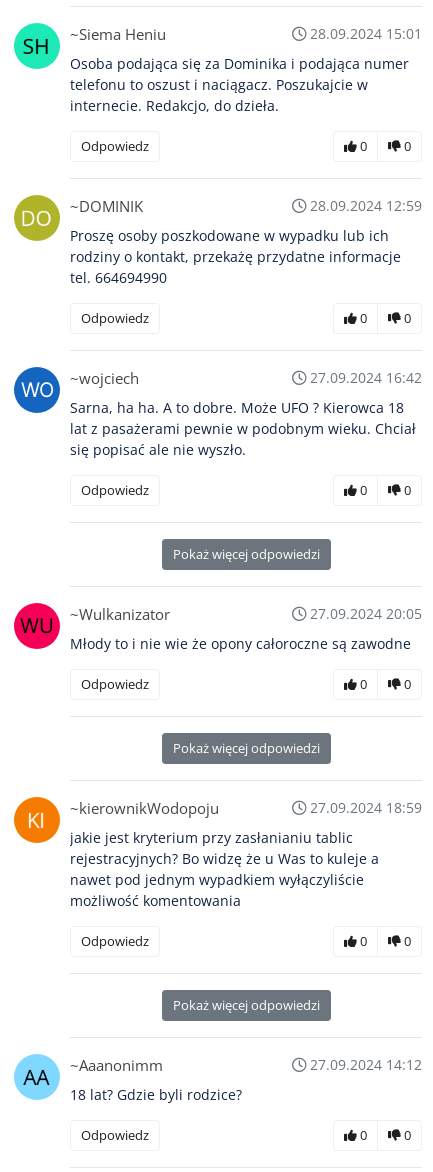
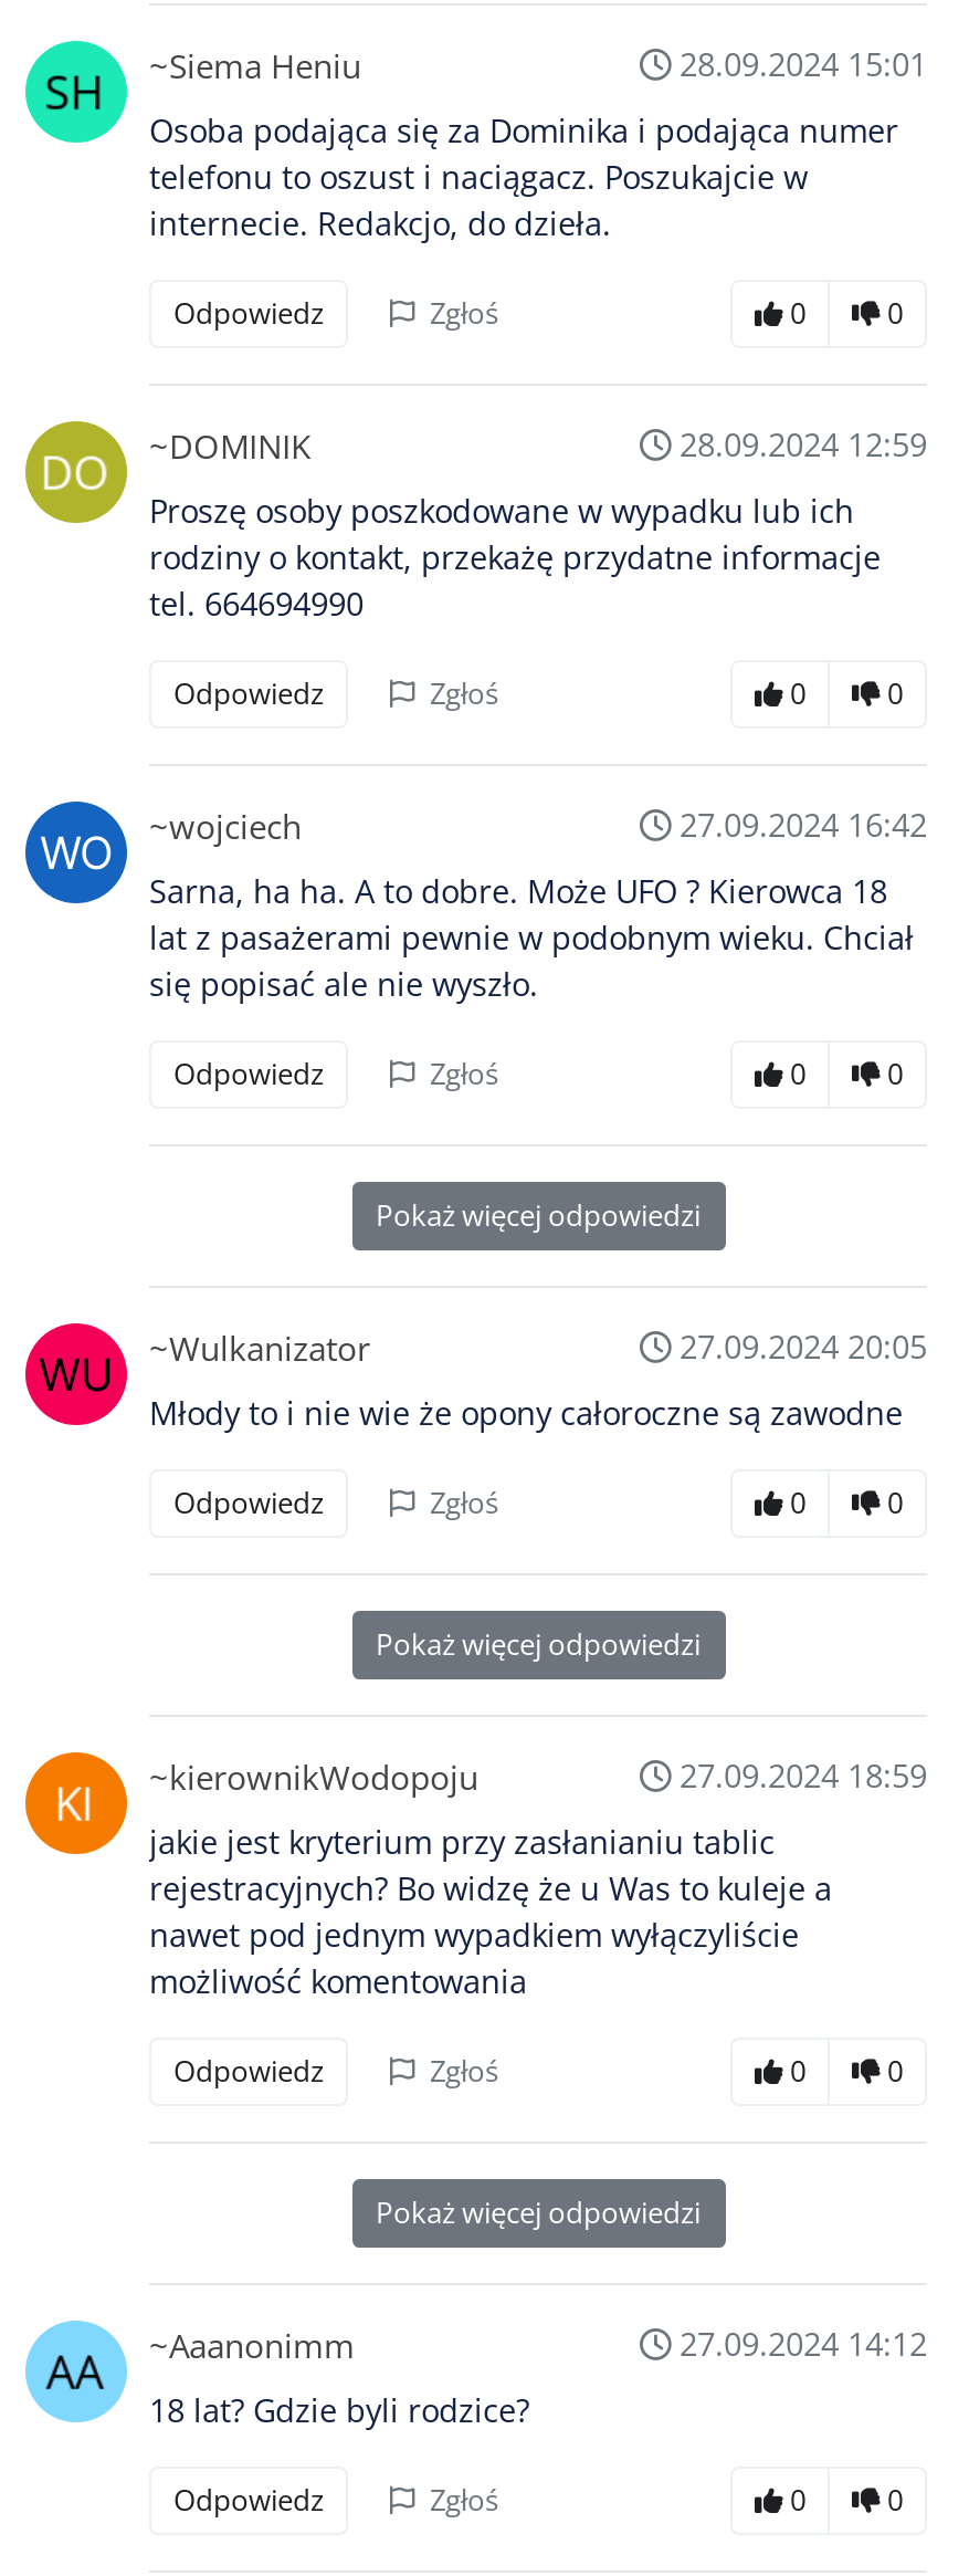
none -> [430,294,498,334] Zgłoś
none -> [430,674,498,714] Zgłoś
none -> [430,1055,498,1095] Zgłoś
none -> [430,1484,498,1523] Zgłoś
none -> [430,2052,498,2092] Zgłoś
none -> [430,2481,498,2521] Zgłoś

